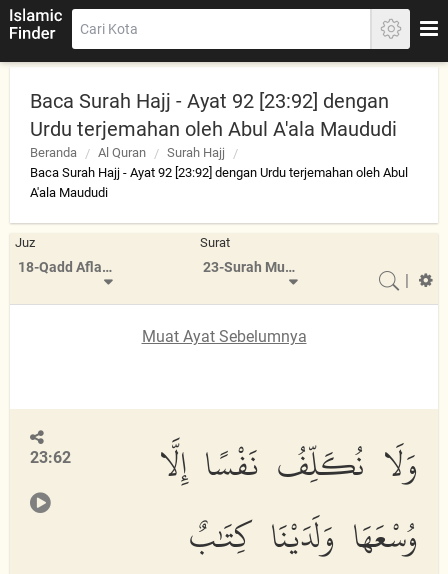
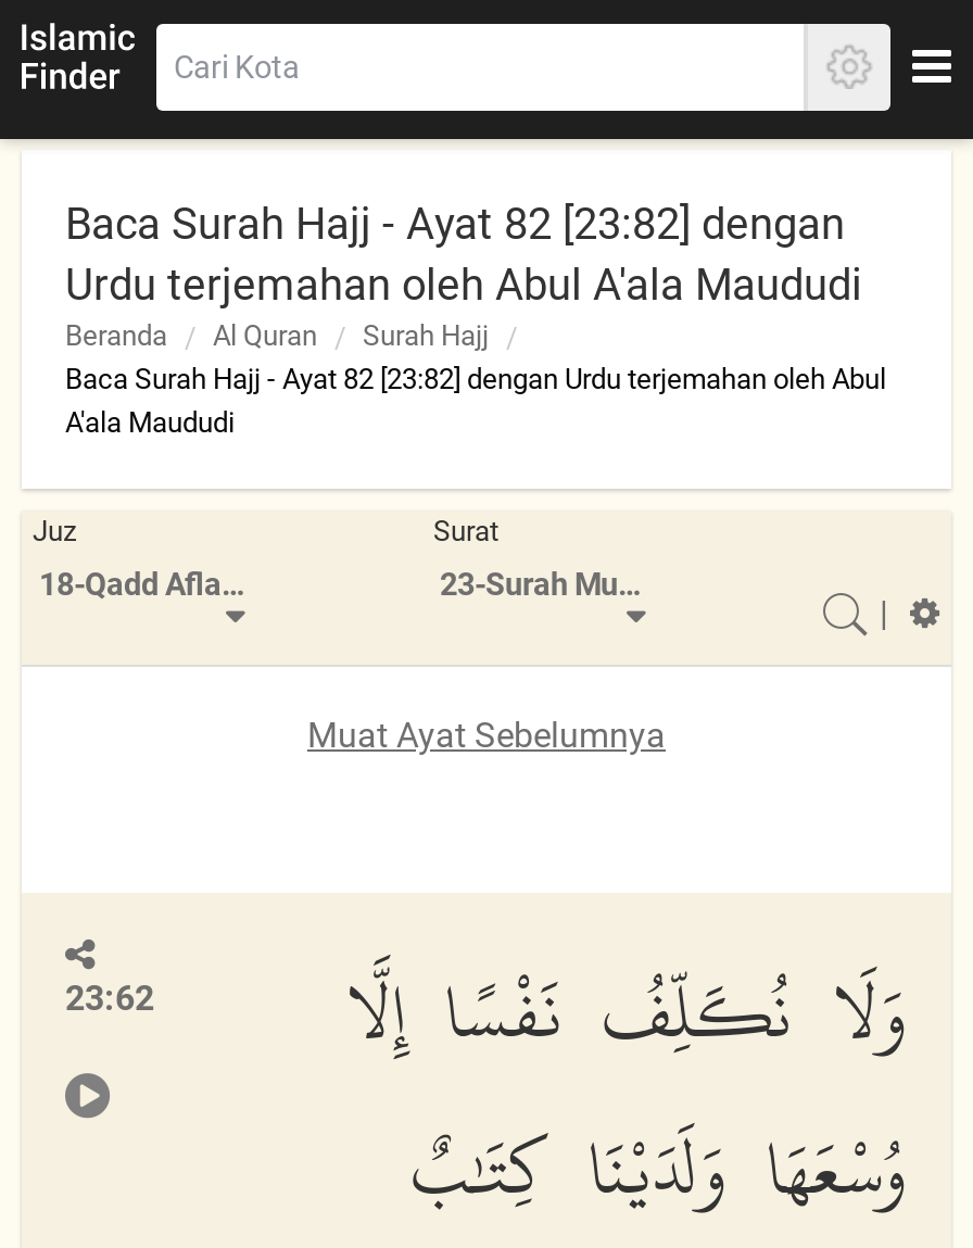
[30,89,389,113] Baca Surah Hajj - Ayat 92 [23:92] dengan -> [65,198,845,250] Baca Surah Hajj - Ayat 82 [23:82] dengan
[30,165,408,180] Baca Surah Hajj - Ayat 92 [23:92] dengan Urdu terjemahan oleh Abul -> [65,363,886,395] Baca Surah Hajj - Ayat 82 [23:82] dengan Urdu terjemahan oleh Abul

